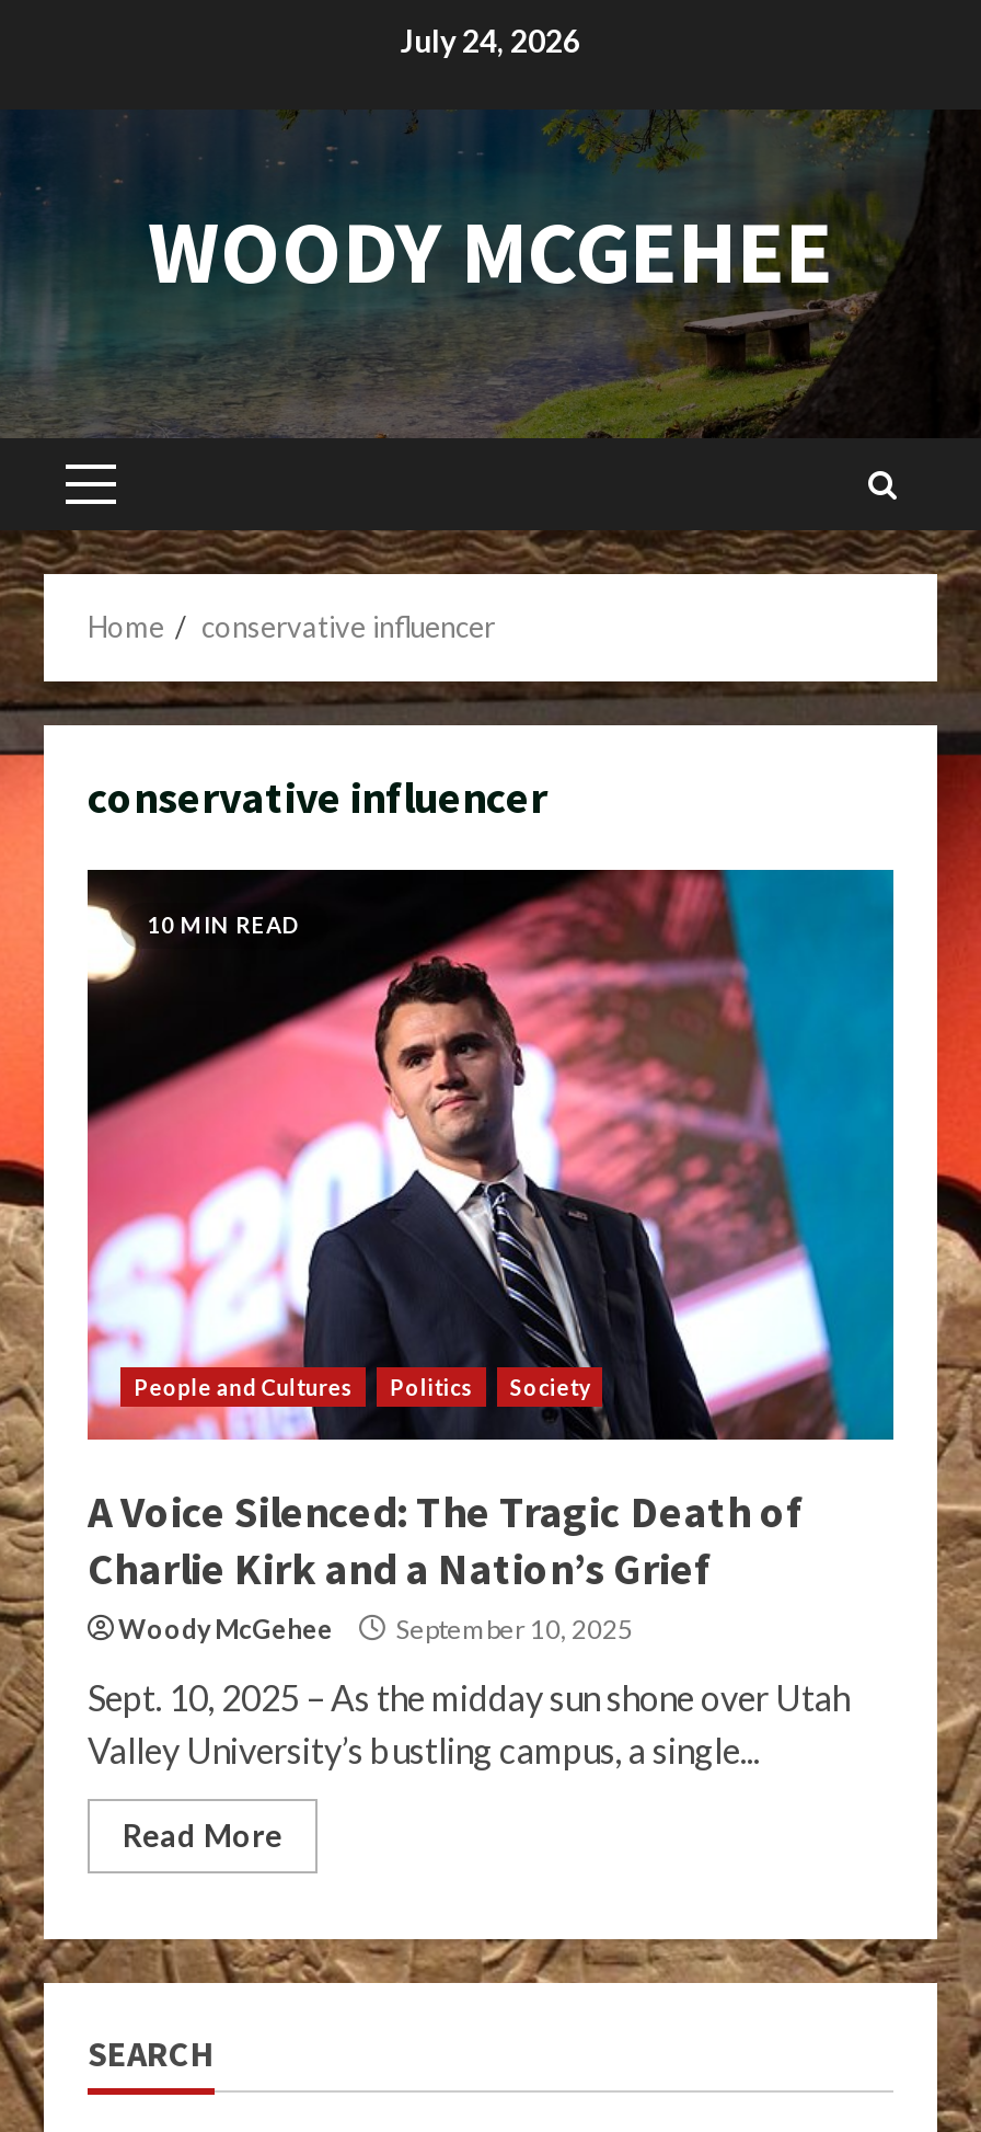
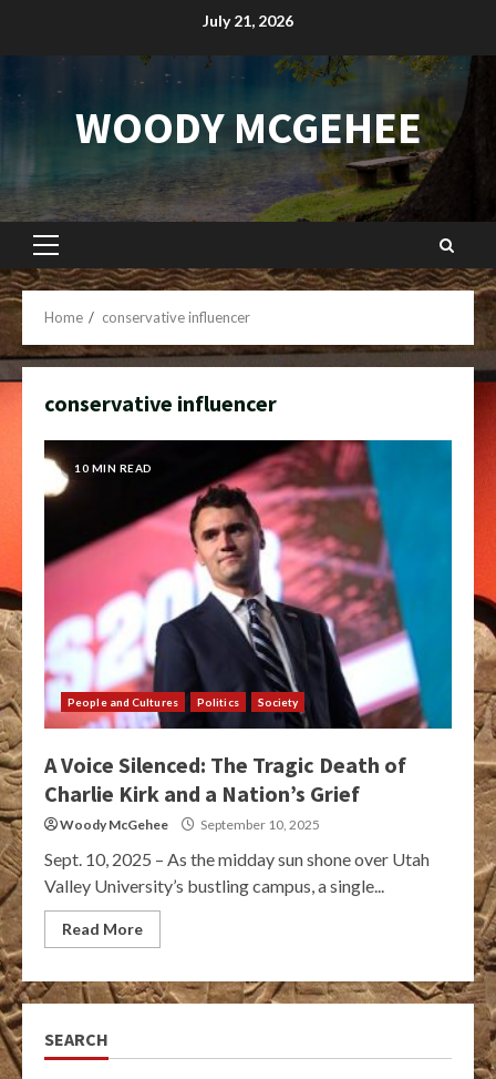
[401,21,580,58] July 24, 2026 -> [203,11,293,29] July 21, 2026

